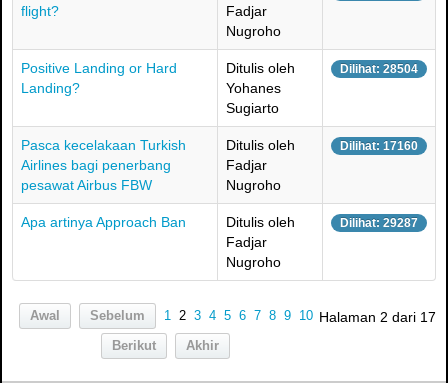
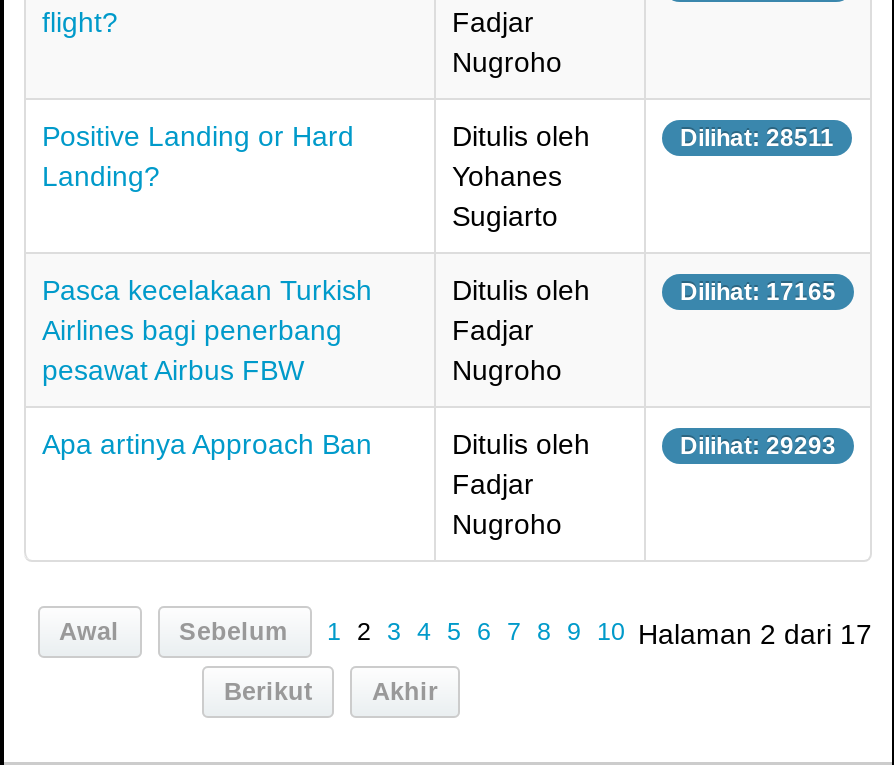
[340,62,418,76] Dilihat: 28504 -> [680,124,834,152] Dilihat: 28511
[340,139,418,153] Dilihat: 17160 -> [680,278,836,306] Dilihat: 17165
[340,216,418,230] Dilihat: 29287 -> [680,432,836,460] Dilihat: 29293

